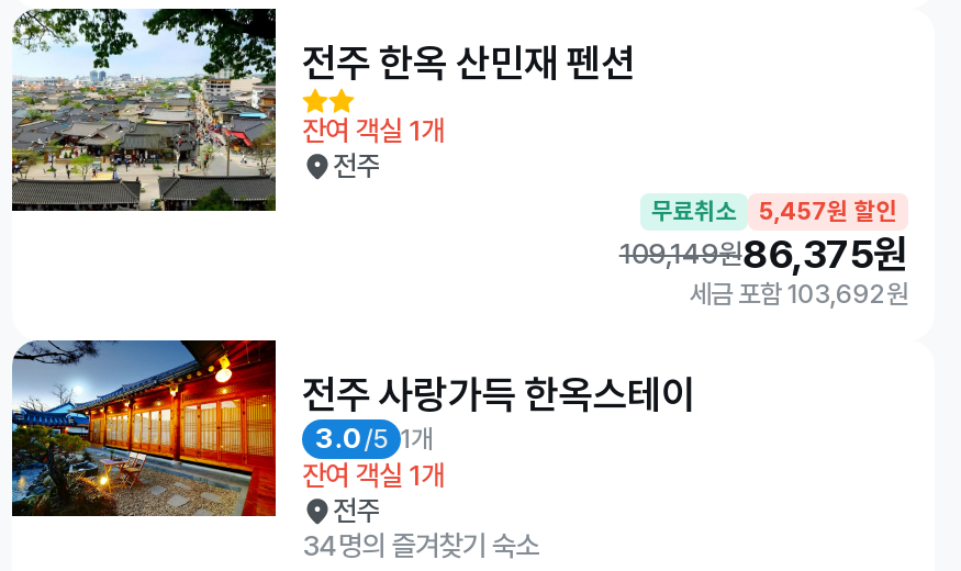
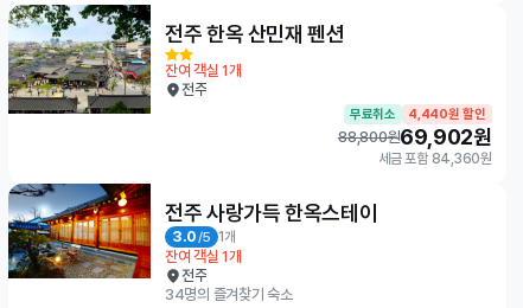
[619,198,908,310] 5,457원 할인 | 109,149원86,375원 | 세금 포함 103,692원 -> [338,107,492,167] 4,440원 할인 | 88,800원69,902원 | 세금 포함 84,360원

